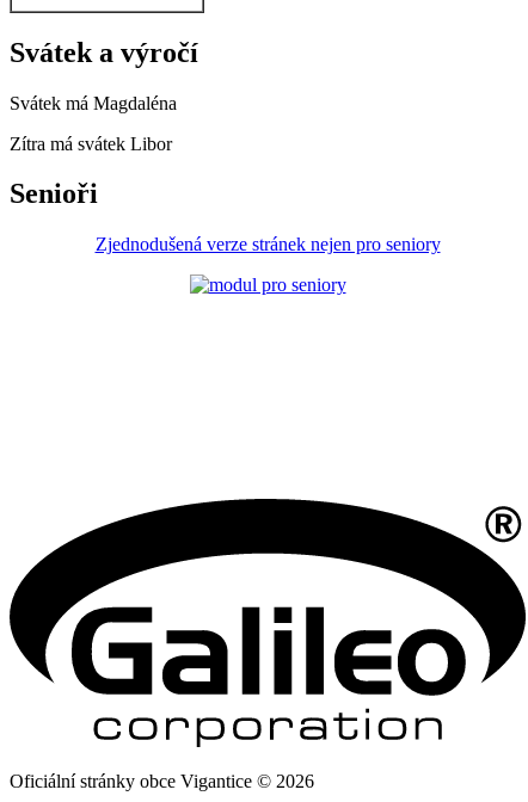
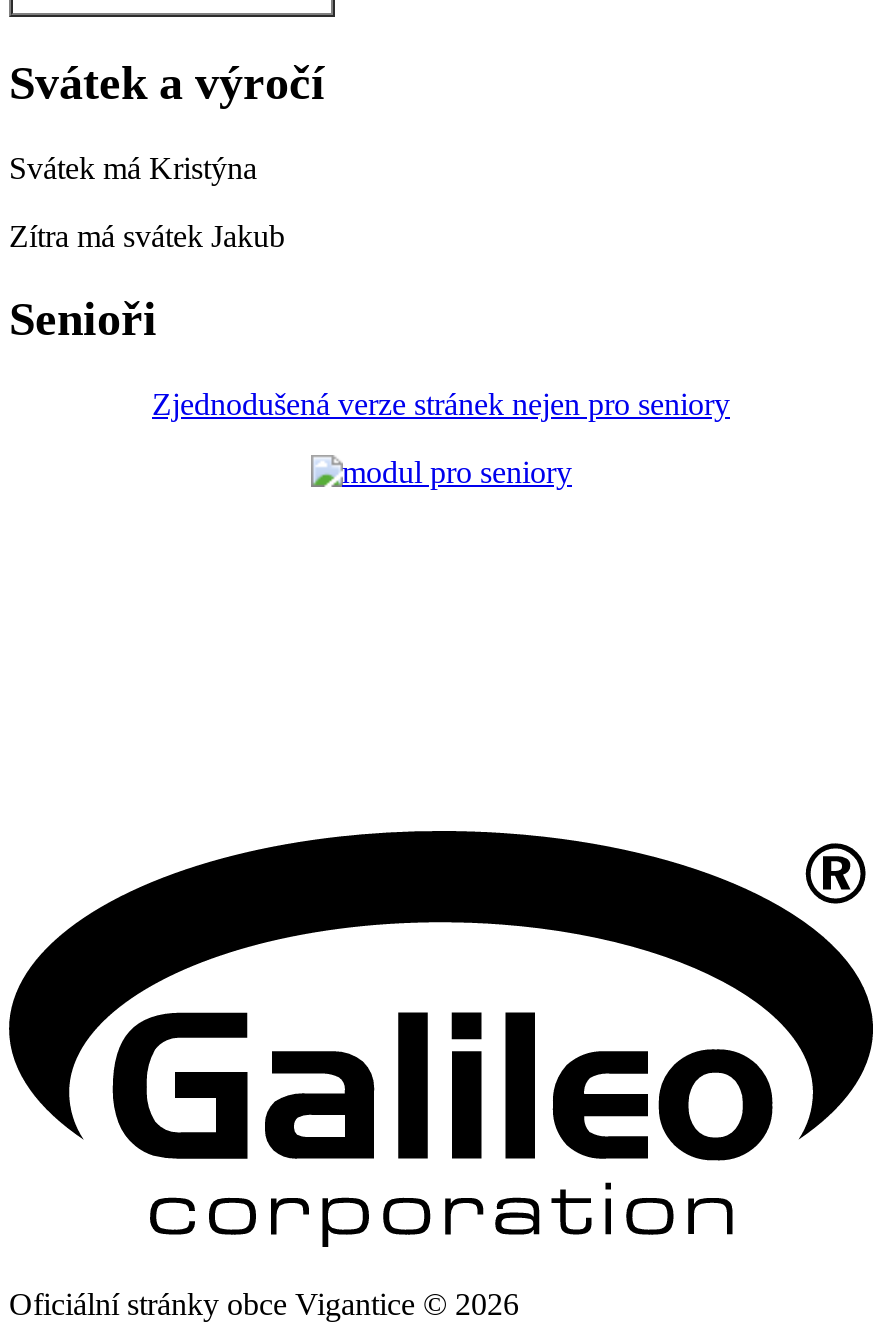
[10,93,177,113] Svátek má Magdaléna -> [9,150,257,184] Svátek má Kristýna
[10,133,172,153] Zítra má svátek Libor -> [9,218,285,252] Zítra má svátek Jakub

